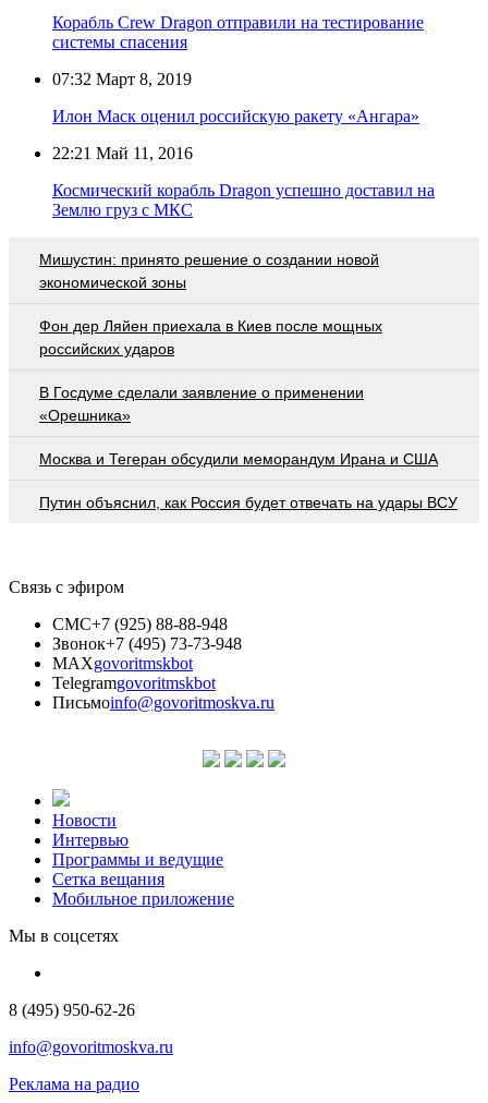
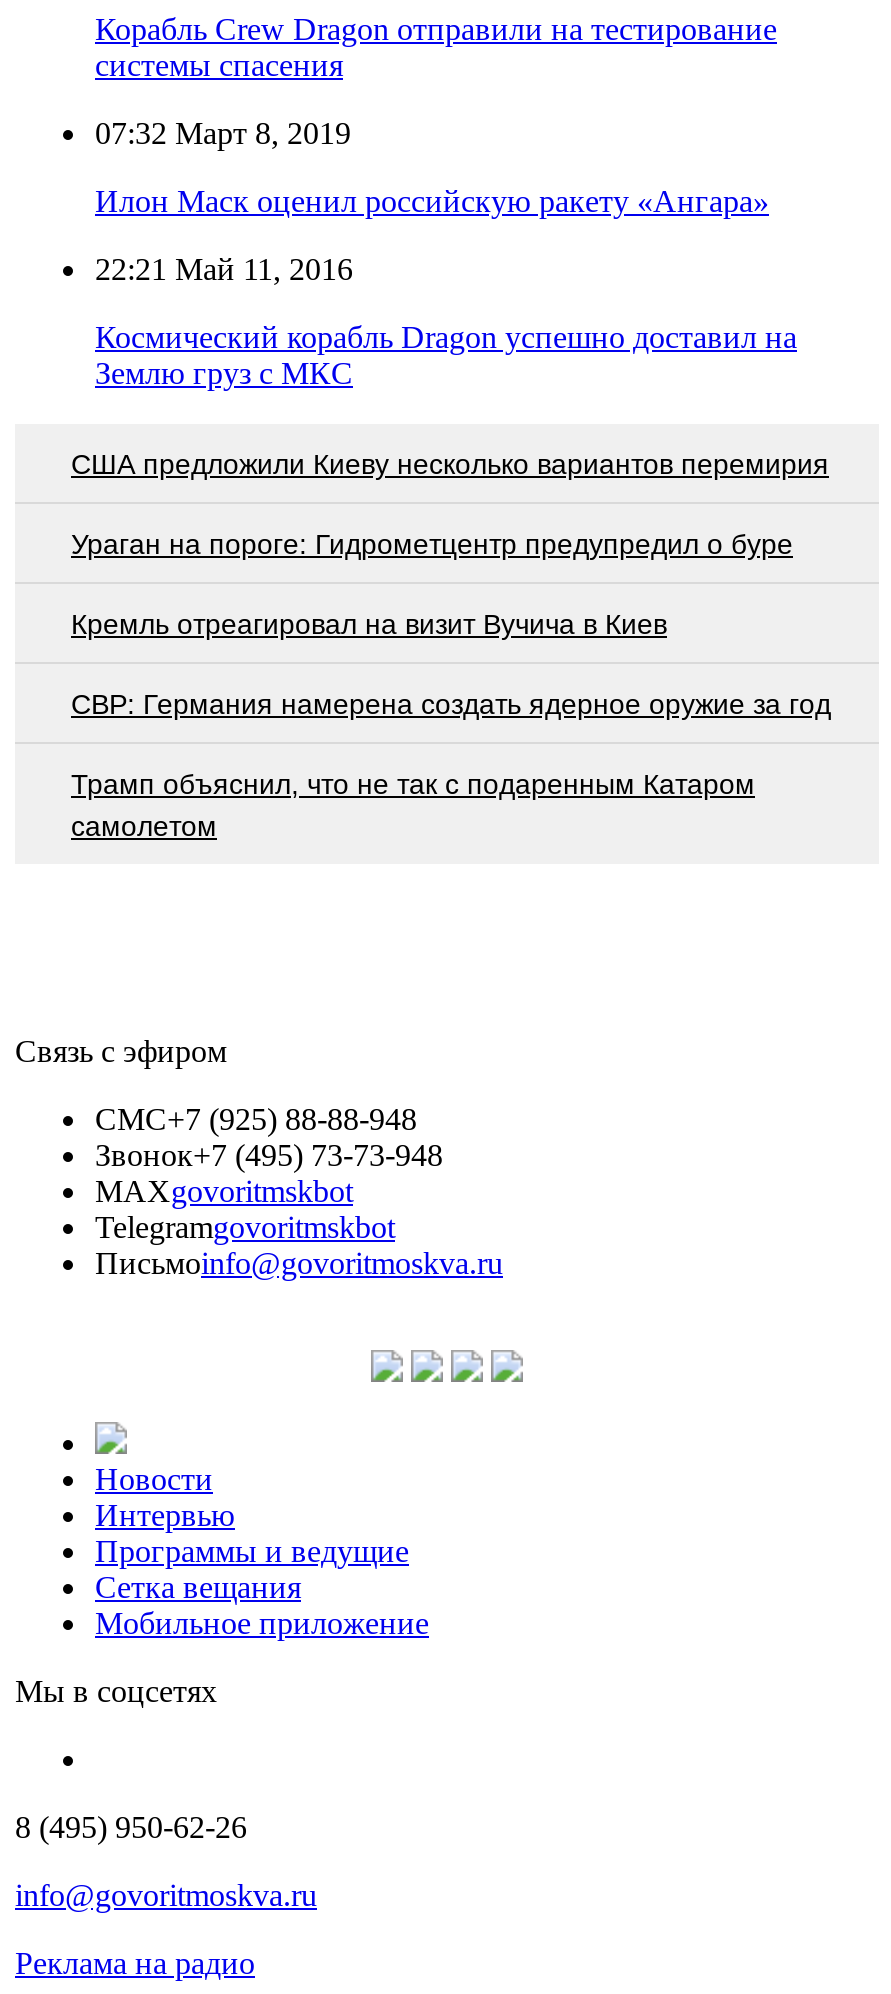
[39,250,379,291] Мишустин: принято решение о создании новой | экономической зоны -> [71,447,829,479] США предложили Киеву несколько вариантов перемирия
[39,317,382,357] Фон дер Ляйен приехала в Киев после мощных | российских ударов -> [71,527,793,559] Ураган на пороге: Гидрометцентр предупредил о буре
[39,383,364,424] В Госдуме сделали заявление о применении | «Орешника» -> [71,607,667,639] Кремль отреагировал на визит Вучича в Киев
[39,450,438,467] Москва и Тегеран обсудили меморандум Ирана и США -> [71,687,831,719] СВР: Германия намерена создать ядерное оружие за год
[39,493,457,511] Путин объяснил, как Россия будет отвечать на удары ВСУ -> [71,767,755,841] Трамп объяснил, что не так с подаренным Катаром | самолетом

